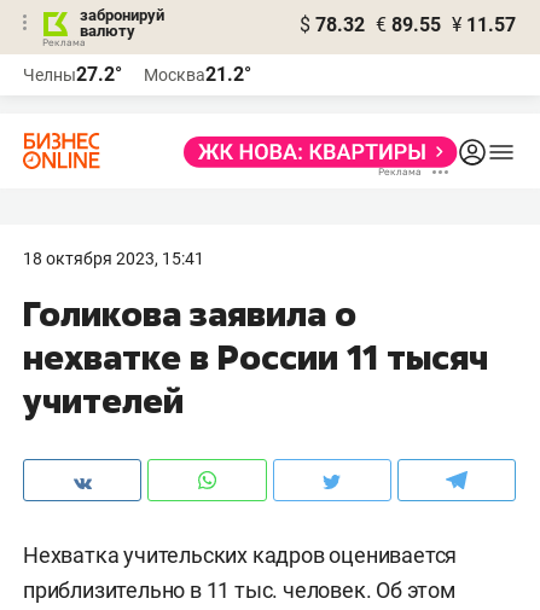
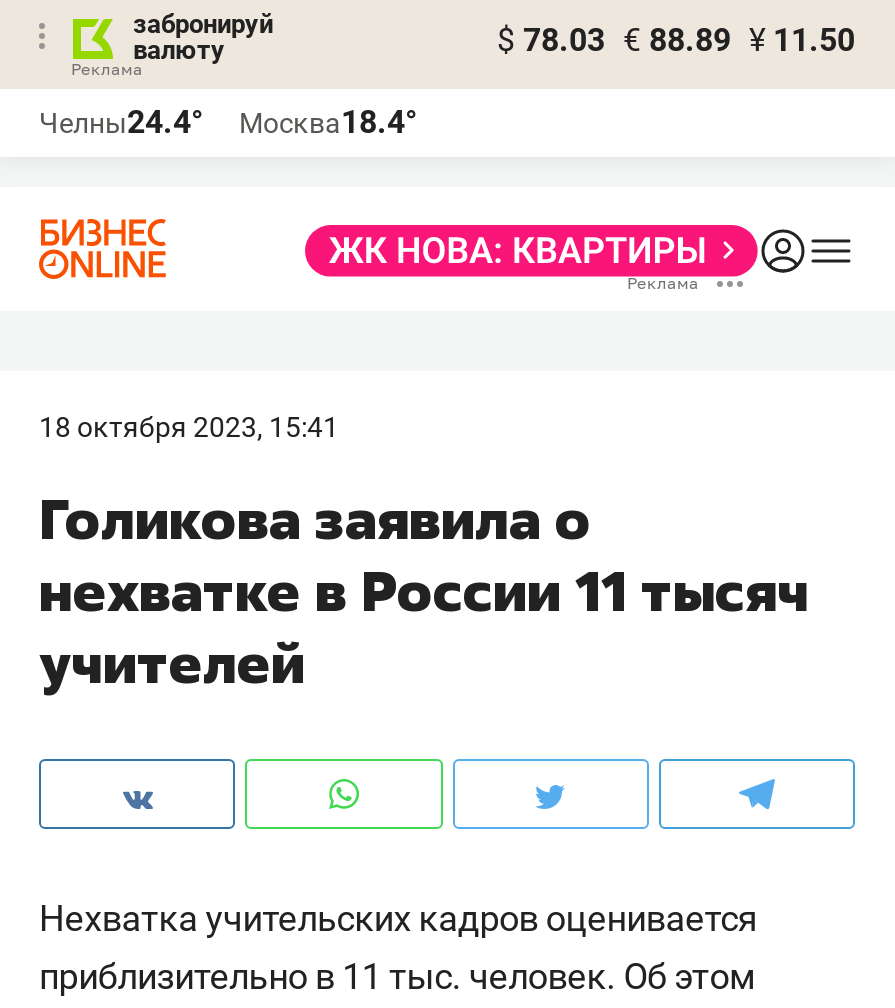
[300,13,516,36] $ 78.32 € 89.55 ¥ 11.57 -> [497,21,855,59] $ 78.03 € 88.89 ¥ 11.50
[23,63,122,86] Челны27.2° -> [39,103,203,141] Челны24.4°
[144,63,251,86] Москва21.2° -> [239,103,417,141] Москва18.4°

